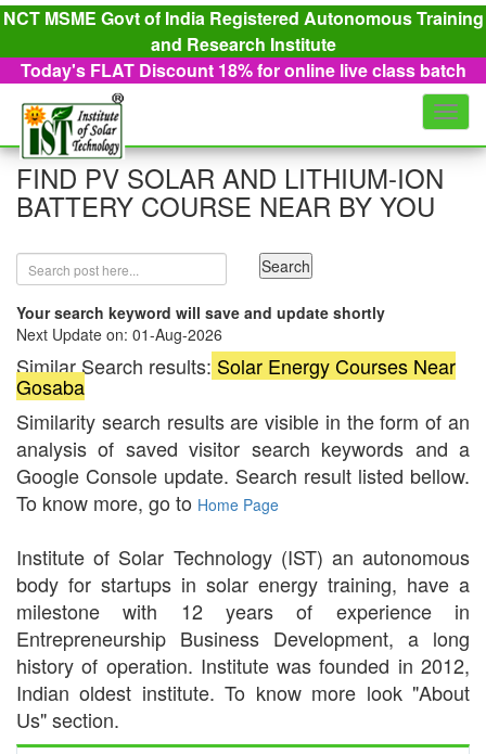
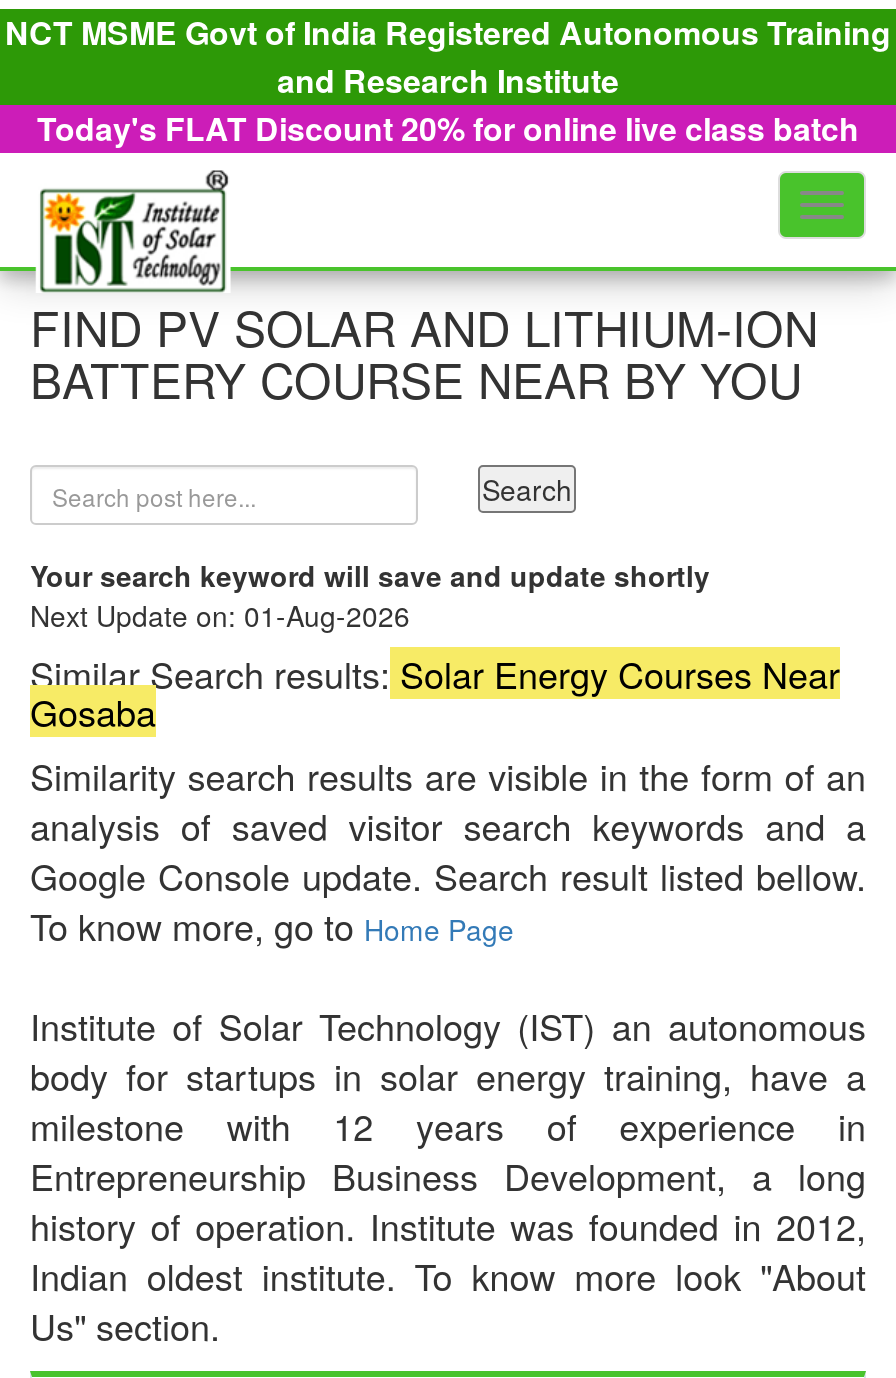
[20,57,466,82] Today's FLAT Discount 18% for online live class batch -> [37,105,859,151] Today's FLAT Discount 20% for online live class batch

